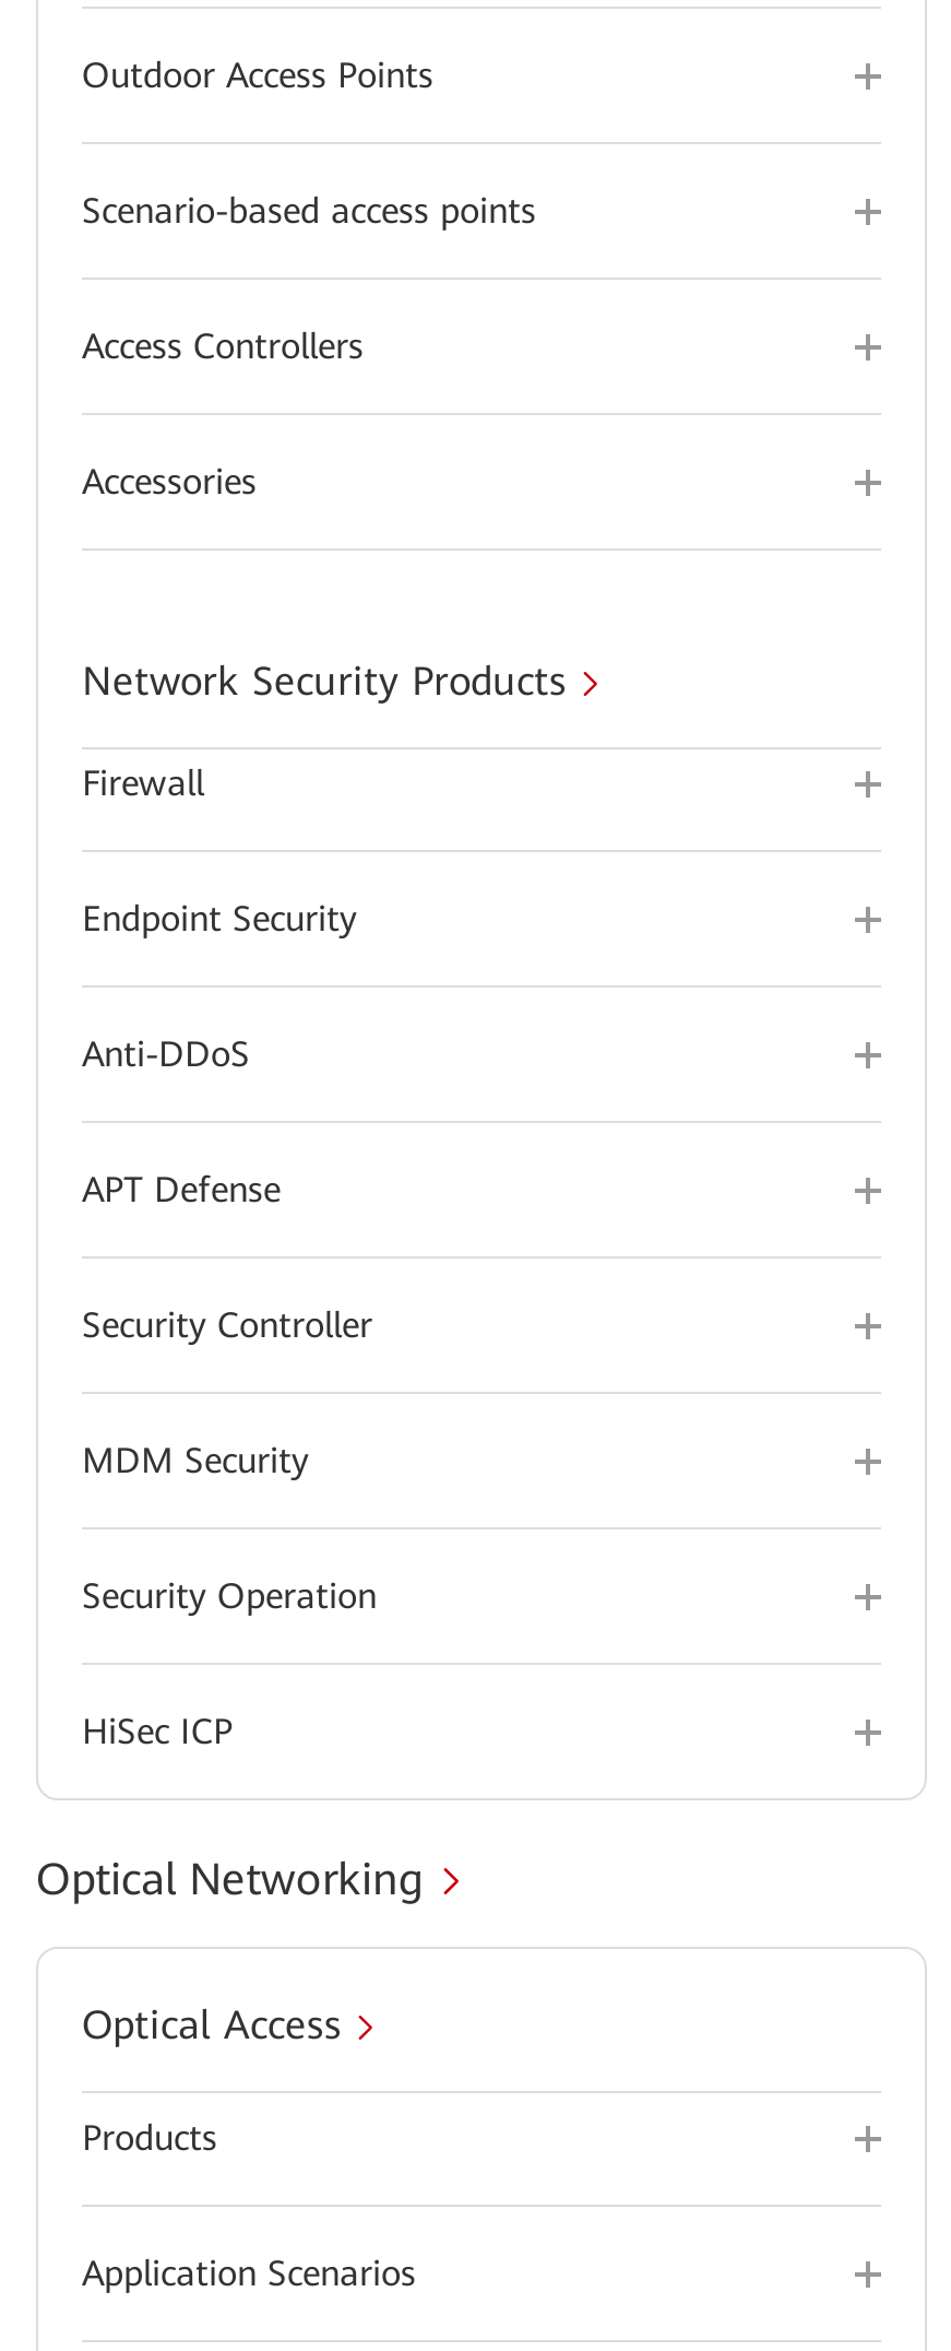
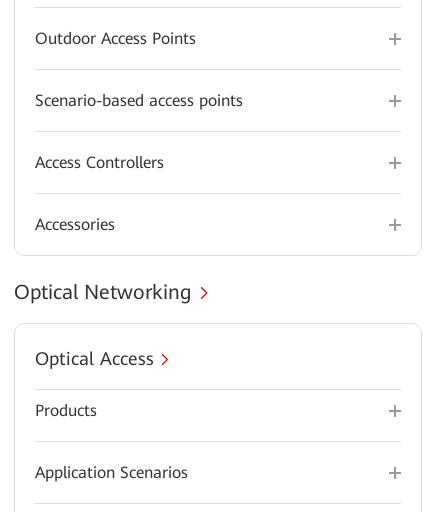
[82,658,567,1752] Network Security Products | Firewall | Endpoint Security | Anti-DDoS | APT Defense | Security Controller | MDM Security | Security Operation | HiSec ICP -> none

